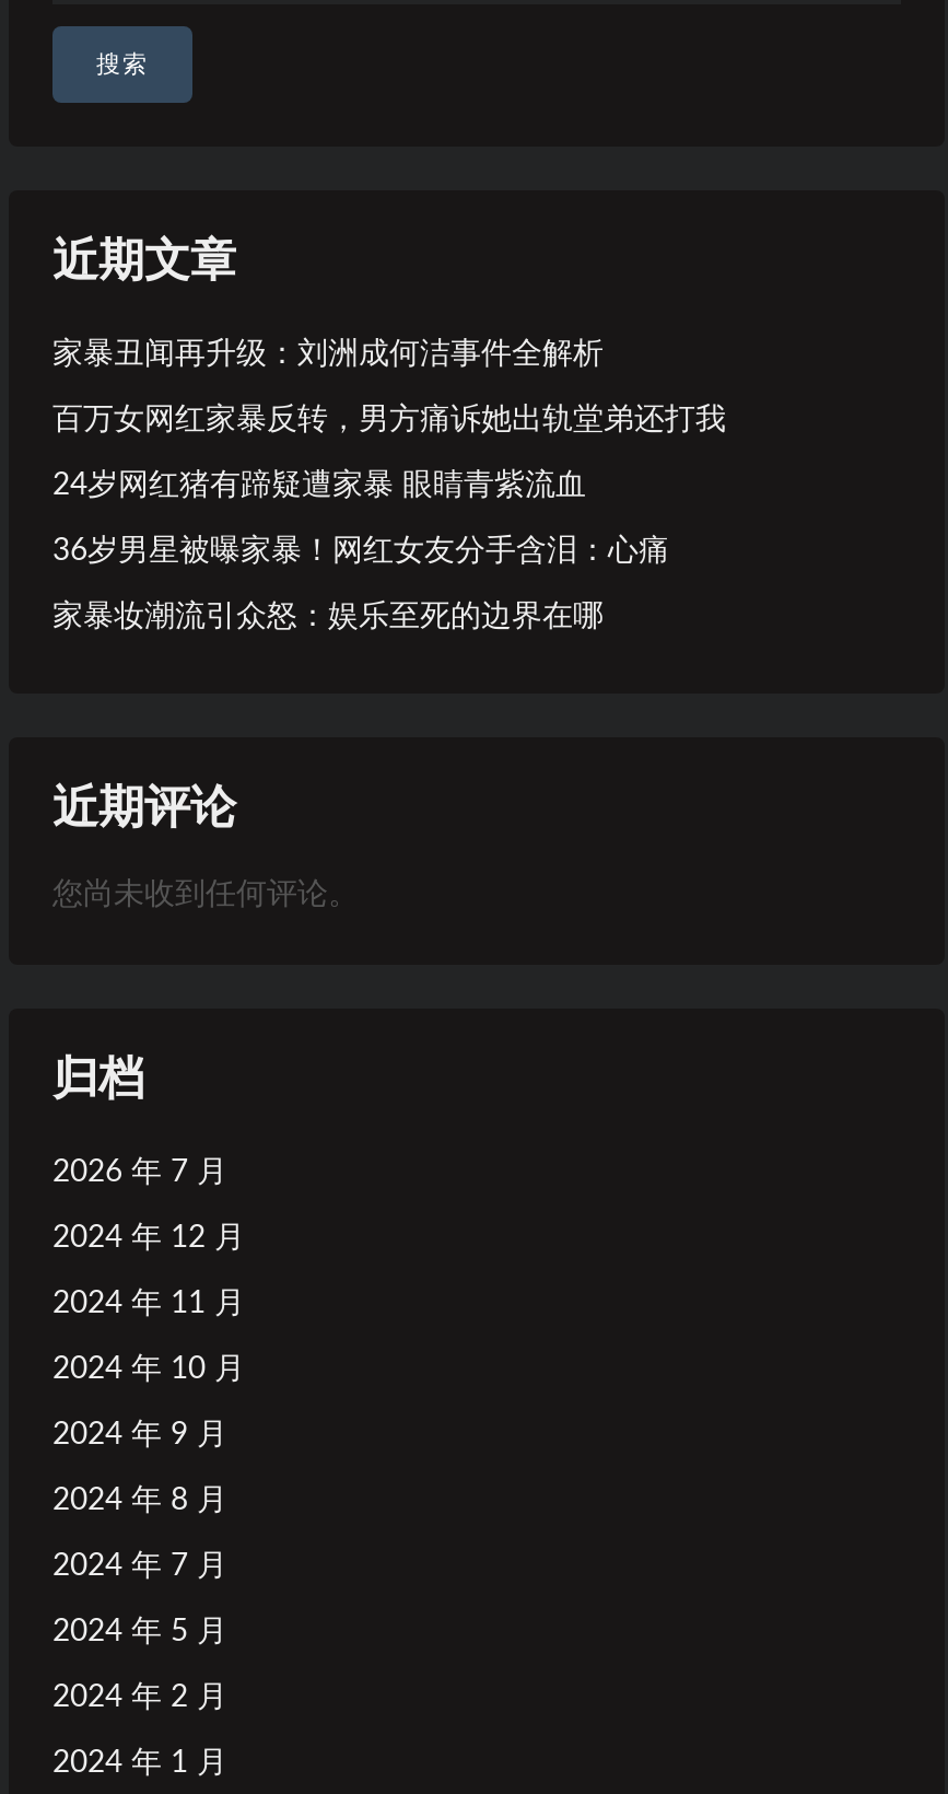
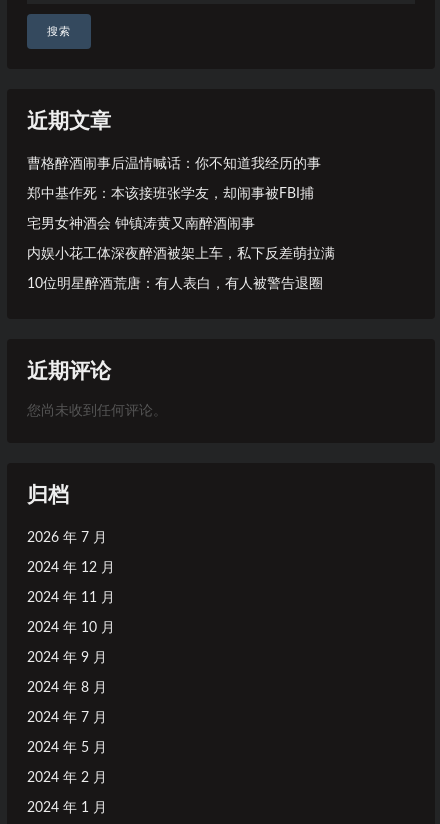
[52,339,604,370] 家暴丑闻再升级：刘洲成何洁事件全解析 -> [27,157,321,171] 曹格醉酒闹事后温情喊话：你不知道我经历的事
[52,405,726,436] 百万女网红家暴反转，男方痛诉她出轨堂弟还打我 -> [27,187,314,201] 郑中基作死：本该接班张学友，却闹事被FBI捕
[52,471,586,501] 24岁网红猪有蹄疑遭家暴 眼睛青紫流血 -> [27,217,255,231] 宅男女神酒会 钟镇涛黄又南醉酒闹事
[52,536,669,567] 36岁男星被曝家暴！网红女友分手含泪：心痛 -> [27,247,335,261] 内娱小花工体深夜醉酒被架上车，私下反差萌拉满
[52,602,604,632] 家暴妆潮流引众怒：娱乐至死的边界在哪 -> [27,277,323,291] 10位明星醉酒荒唐：有人表白，有人被警告退圈

